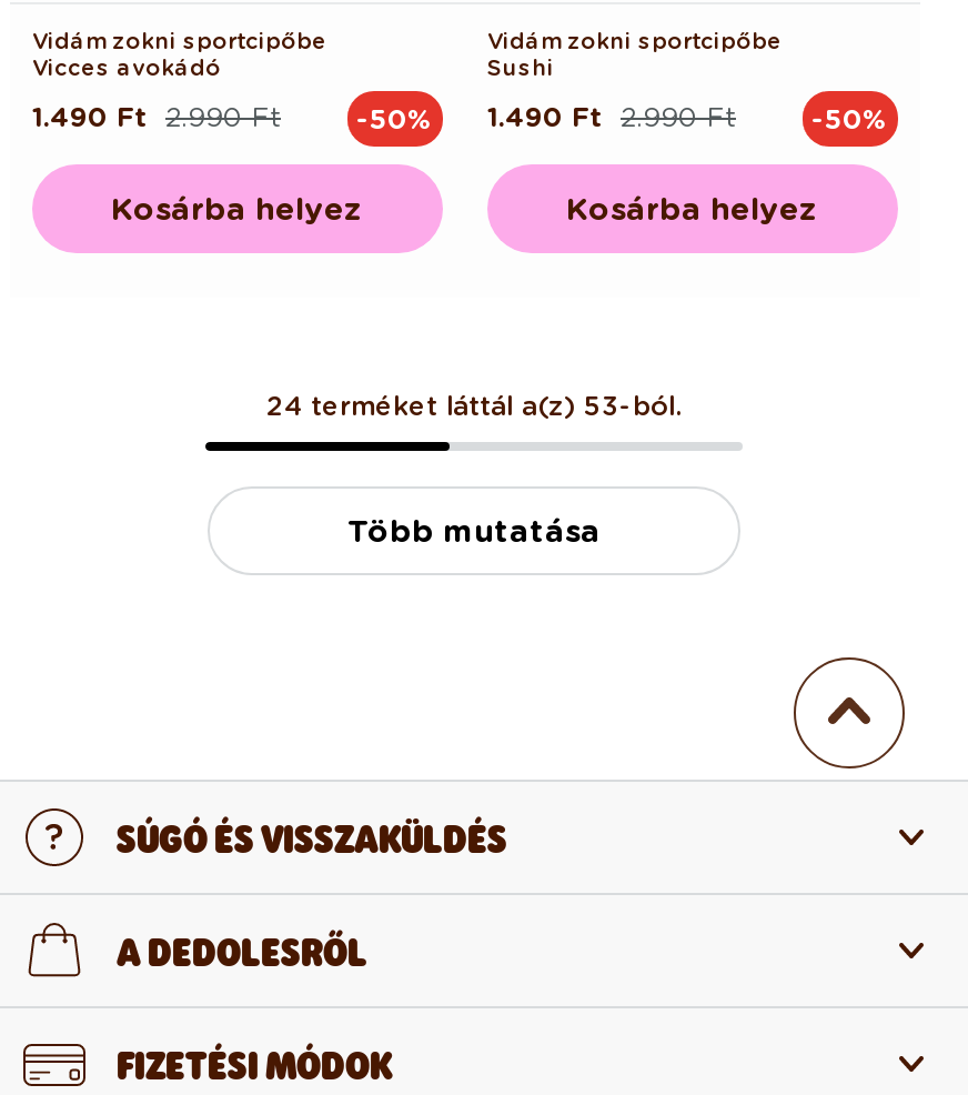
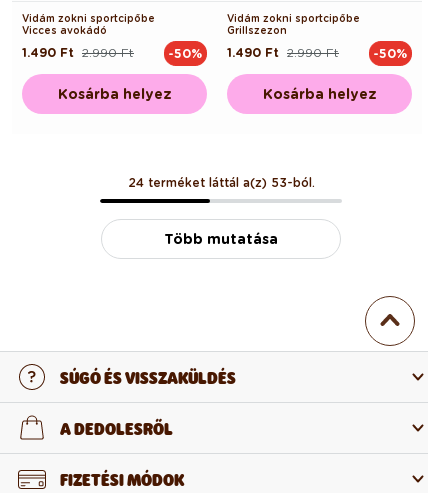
[487,53,554,80] Sushi -> [227,24,287,36] Grillszezon

